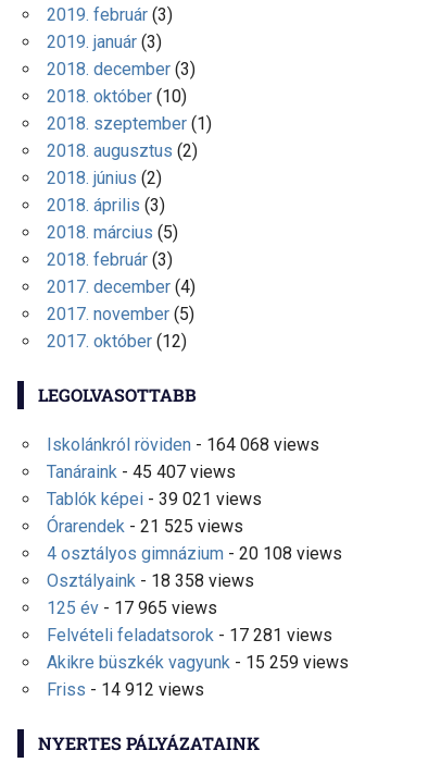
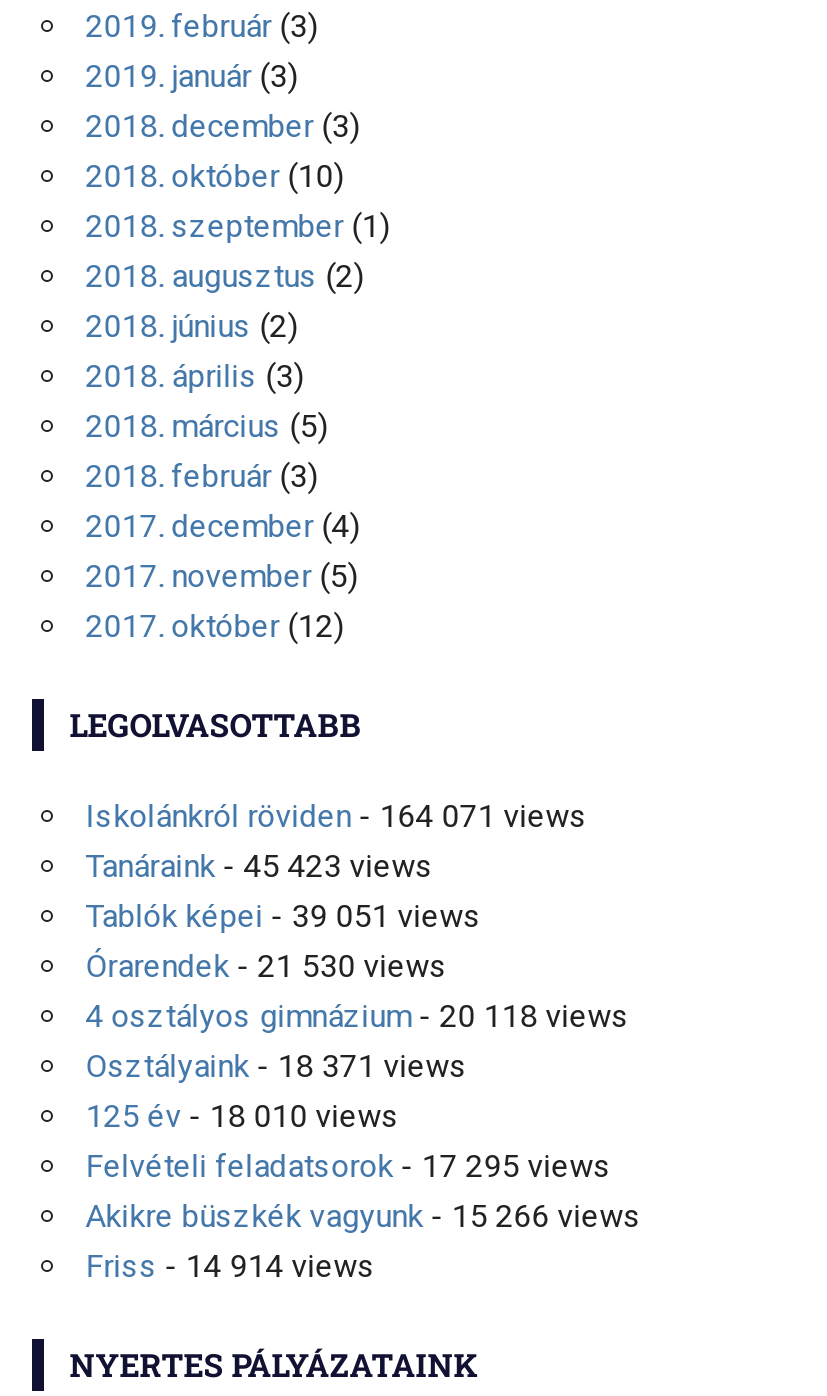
[46,434,319,455] Iskolánkról röviden - 164 068 views -> [86,797,588,835] Iskolánkról röviden - 164 071 views
[46,461,235,482] Tanáraink - 45 407 views -> [86,847,434,885] Tanáraink - 45 423 views
[46,488,262,509] Tablók képei - 39 021 views -> [86,897,482,935] Tablók képei - 39 051 views
[46,516,243,536] Órarendek - 21 525 views -> [86,947,448,985] Órarendek - 21 530 views
[46,543,342,564] 4 osztályos gimnázium - 20 108 views -> [86,997,630,1035] 4 osztályos gimnázium - 20 118 views
[46,570,254,591] Osztályaink - 18 358 views -> [86,1047,468,1085] Osztályaink - 18 371 views
[46,597,217,618] 125 év - 17 965 views -> [86,1097,400,1135] 125 év - 18 010 views
[46,624,332,645] Felvételi feladatsorok - 17 281 views -> [86,1147,612,1185] Felvételi feladatsorok - 17 295 views
[46,652,348,672] Akikre büszkék vagyunk - 15 259 views -> [86,1197,642,1235] Akikre büszkék vagyunk - 15 266 views
[46,679,204,700] Friss - 14 912 views -> [86,1247,376,1285] Friss - 14 914 views

